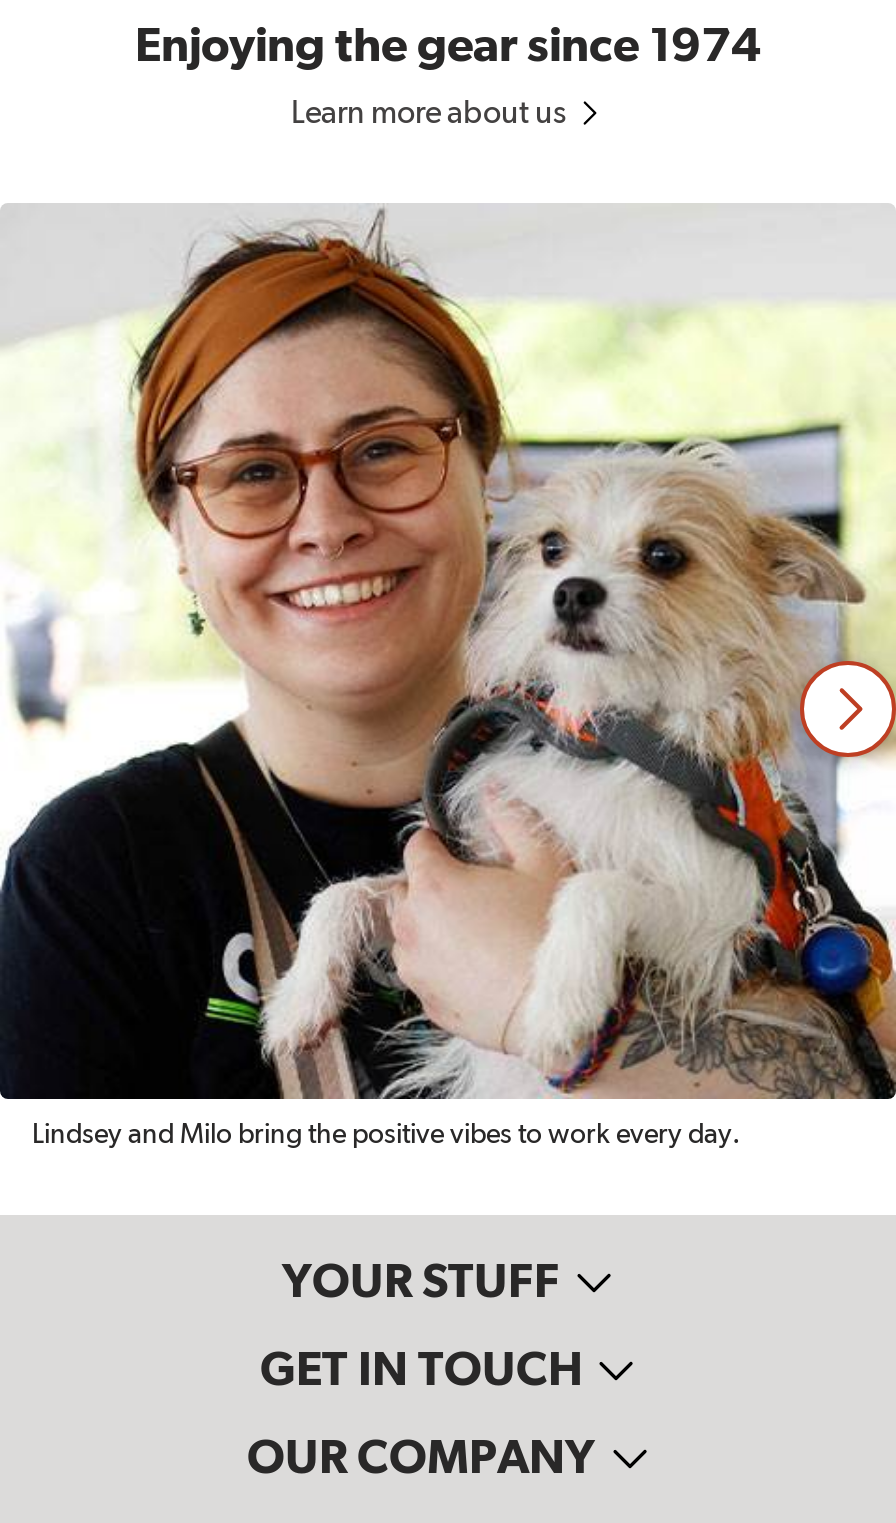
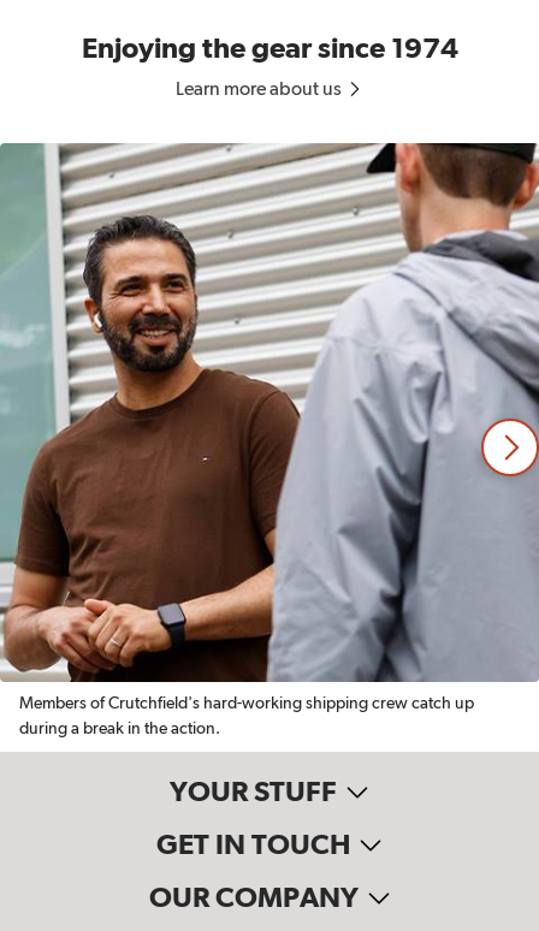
[6,203,890,1150] [image] | Lindsey and Milo bring the positive vibes to work every day. -> [4,142,535,738] [image] | Members of Crutchfield's hard-working shipping crew catch up | during a break in the action.

